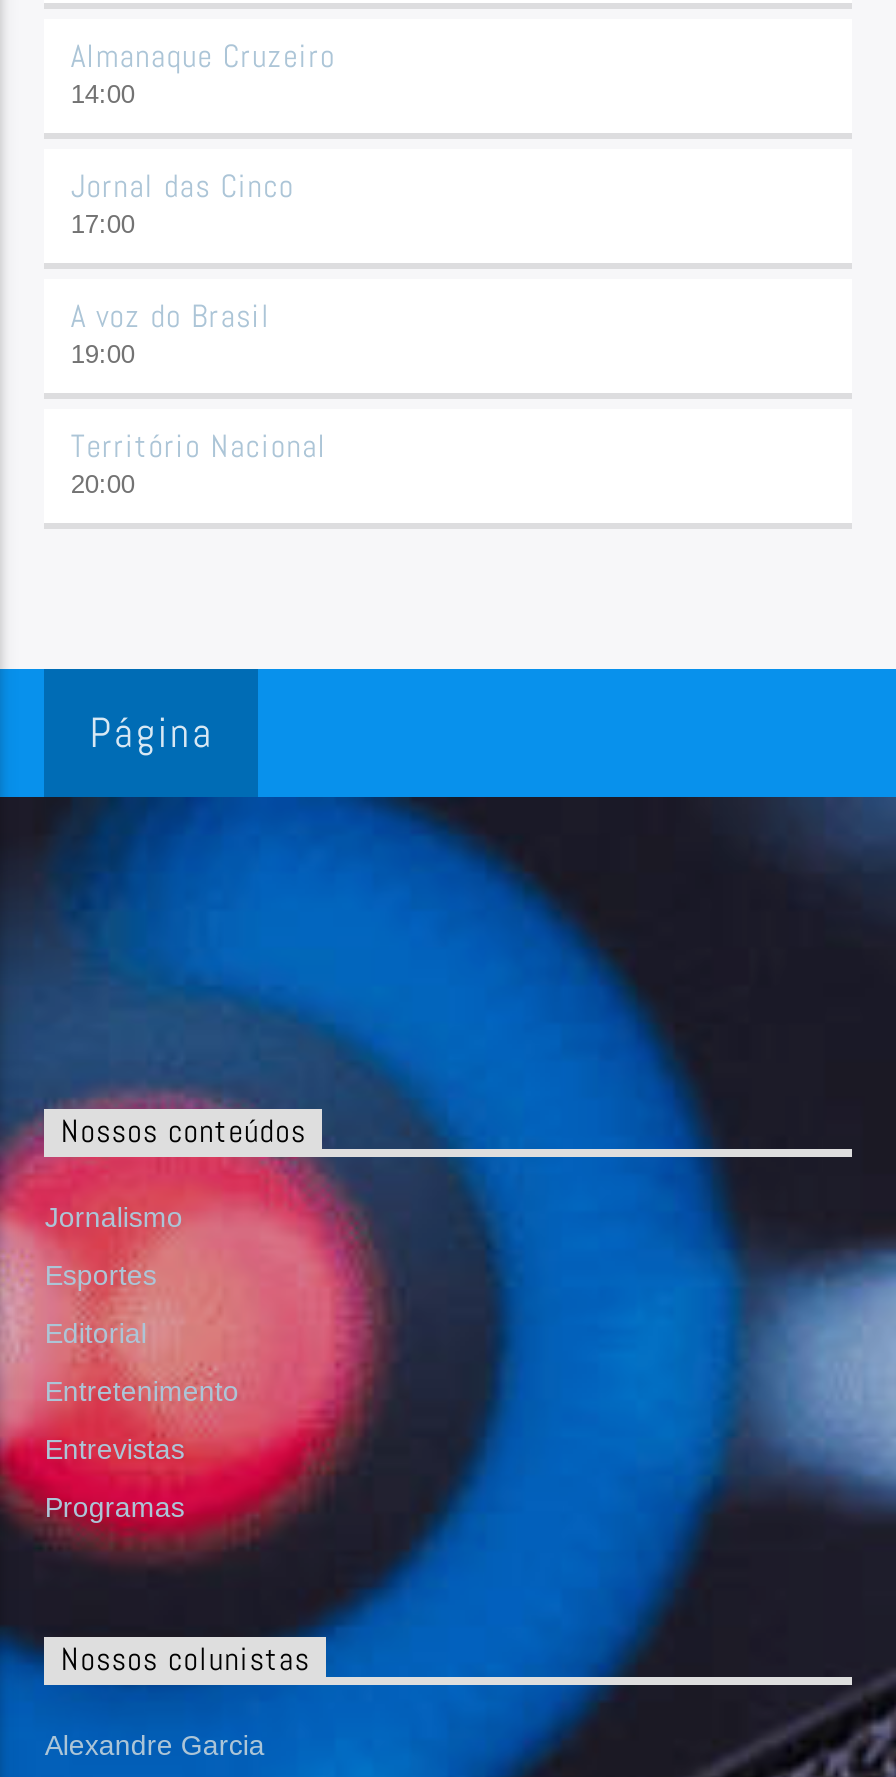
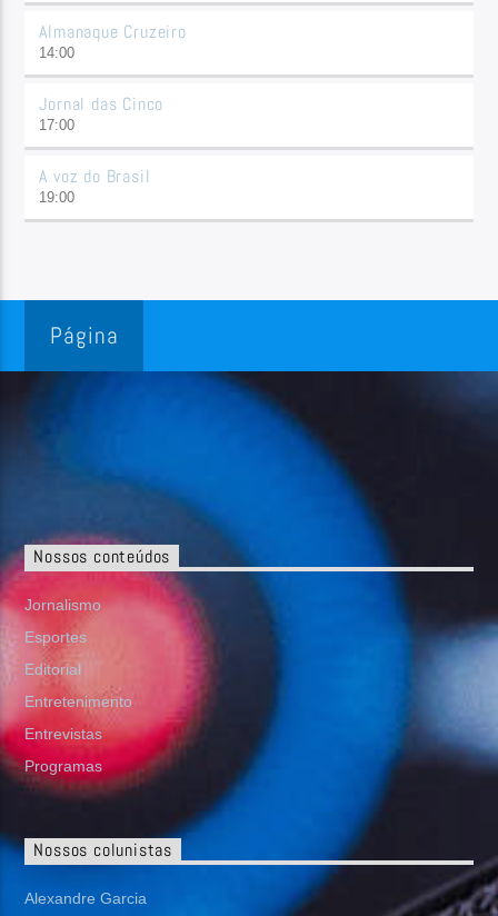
[71,424,327,498] Território Nacional | 20:00 -> none

